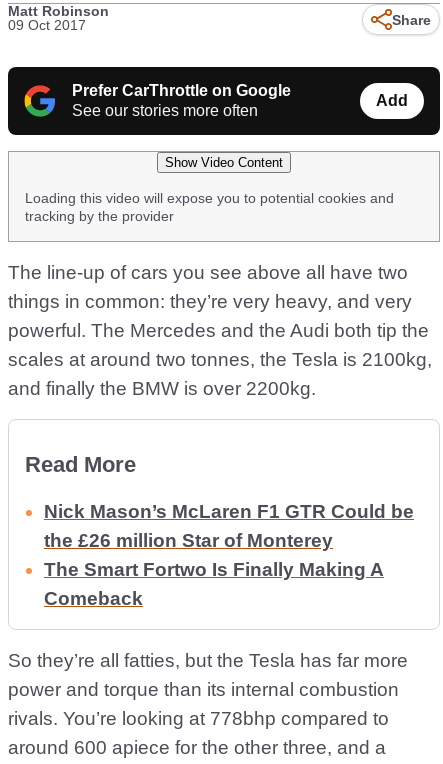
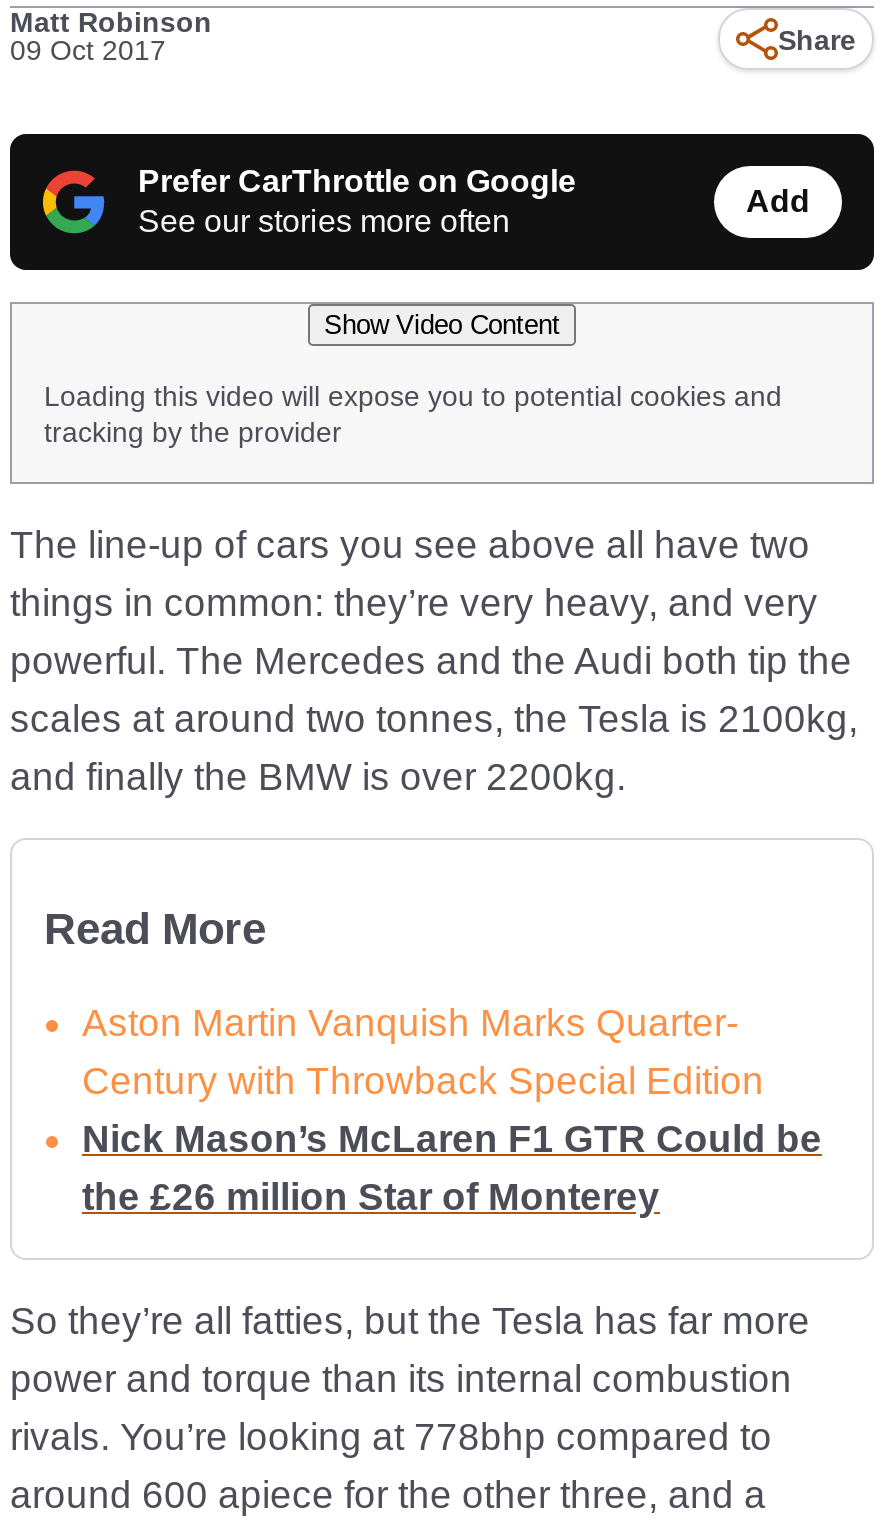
none -> [82,1002,764,1102] Aston Martin Vanquish Marks Quarter- | Century with Throwback Special Edition
moved [44,501,414,551] -> [82,1118,822,1218]: Nick Mason’s McLaren F1 GTR Could be | the £26 million Star of Monterey
[44,559,384,609] The Smart Fortwo Is Finally Making A | Comeback -> none

